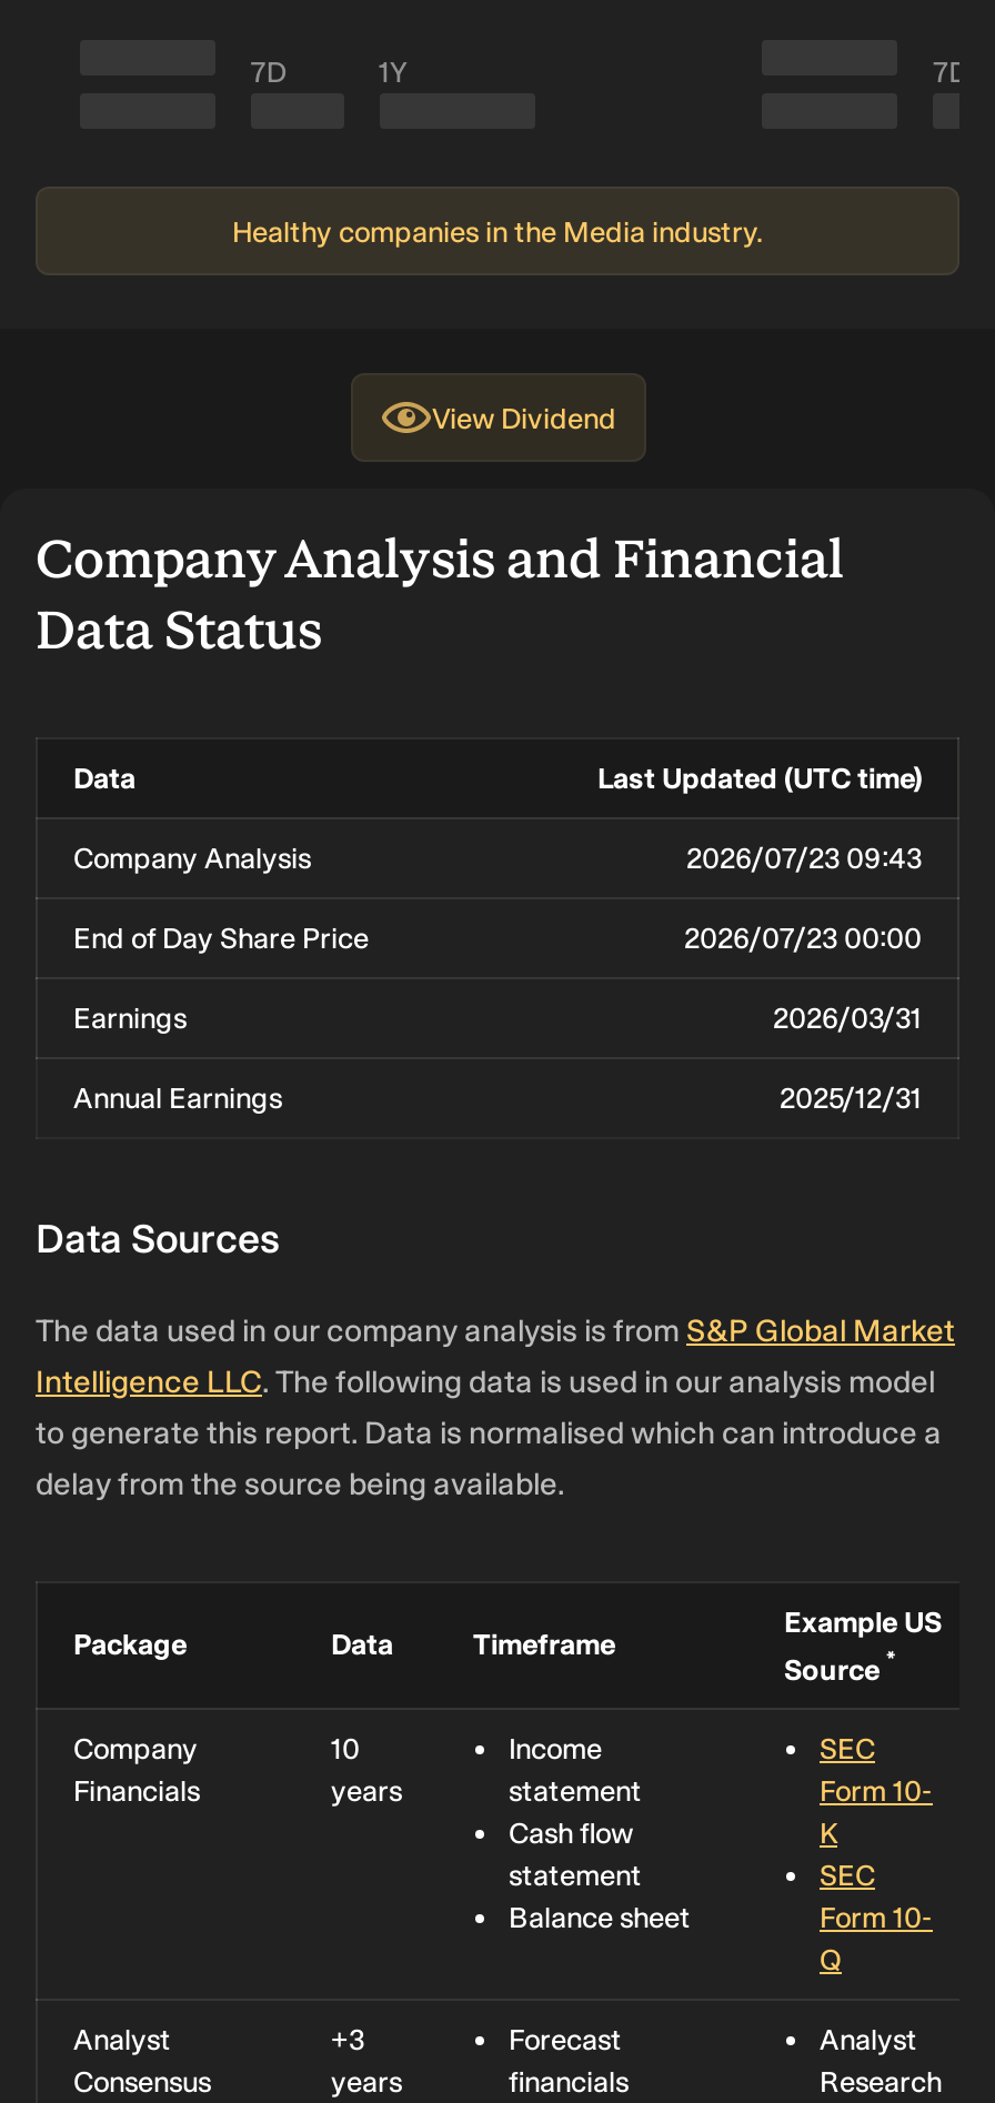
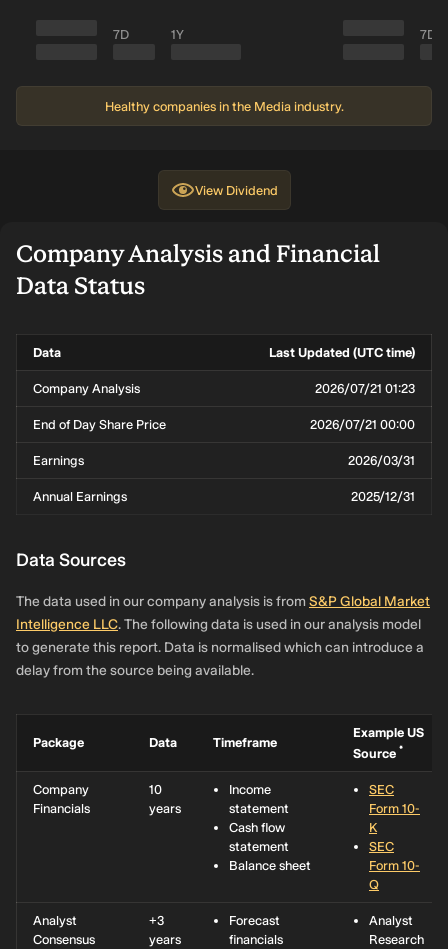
[686,842,922,875] 2026/07/23 09:43 -> [315,381,415,396] 2026/07/21 01:23
[684,922,922,955] 2026/07/23 00:00 -> [310,417,415,432] 2026/07/21 00:00

